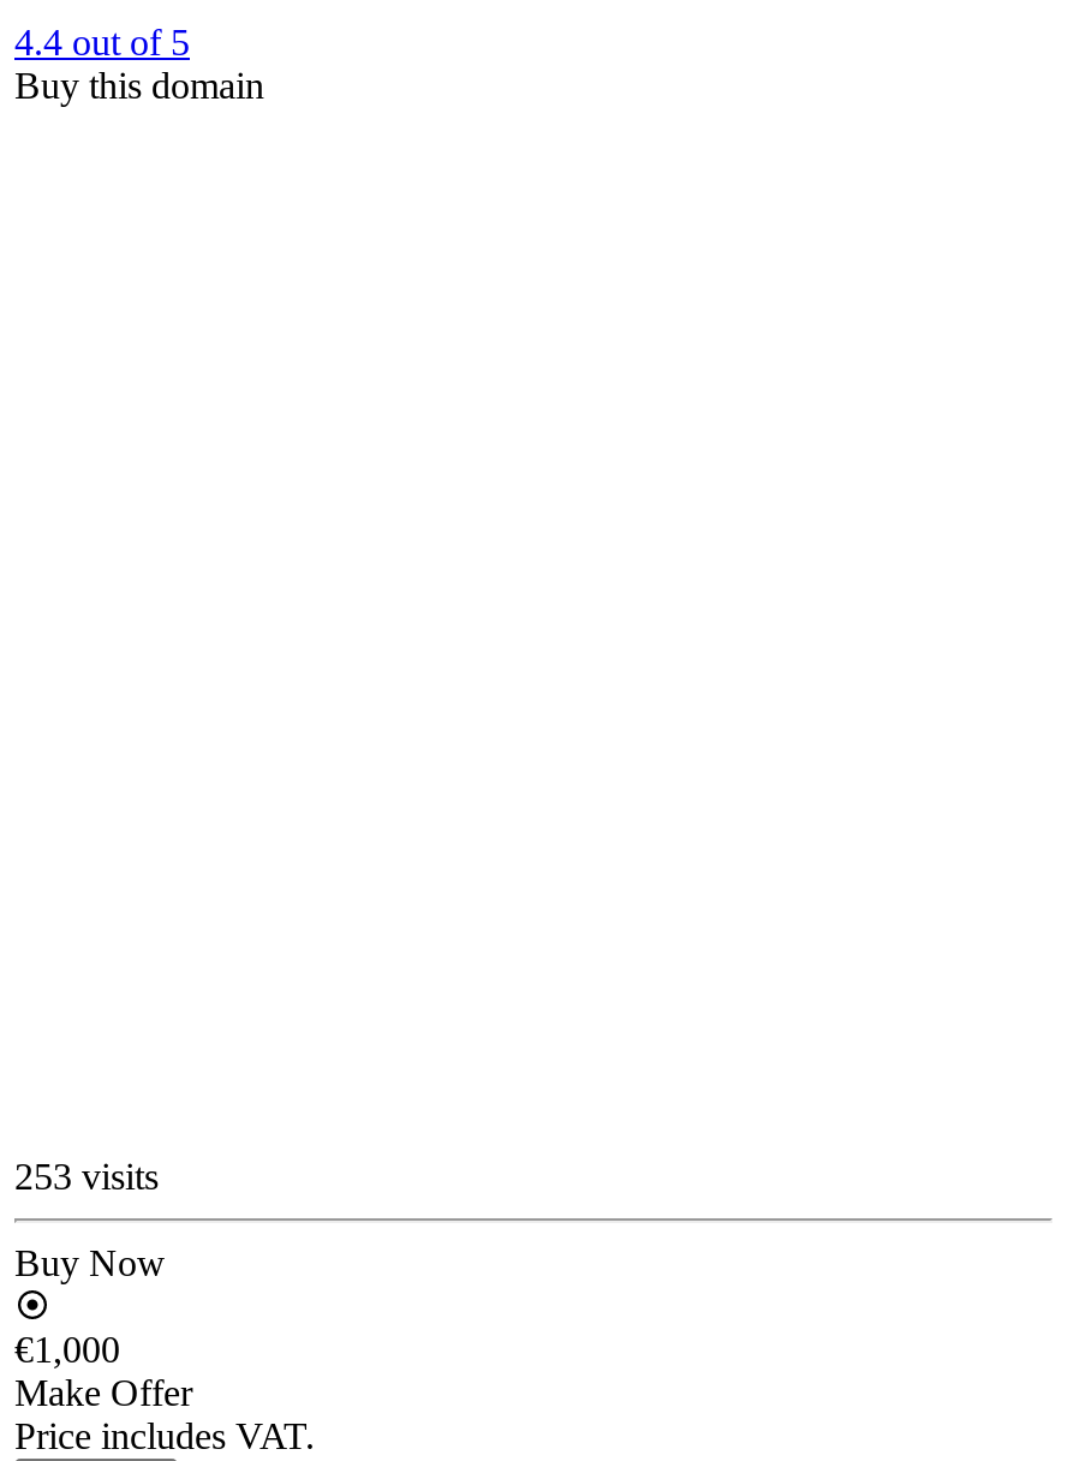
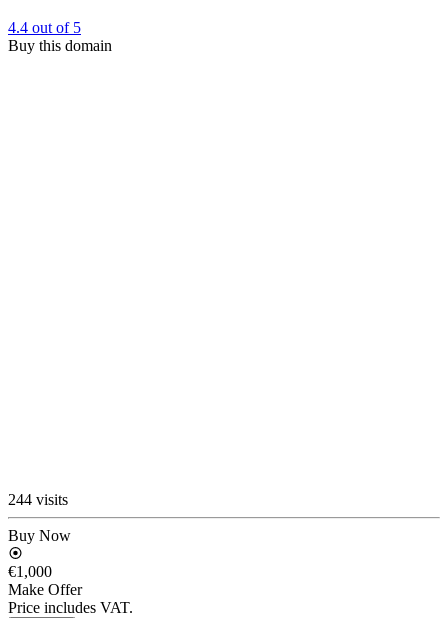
[14,1155,159,1196] 253 visits -> [8,491,68,508] 244 visits

